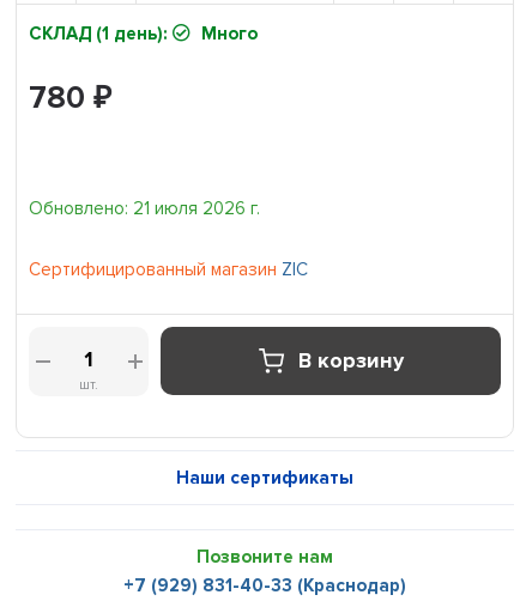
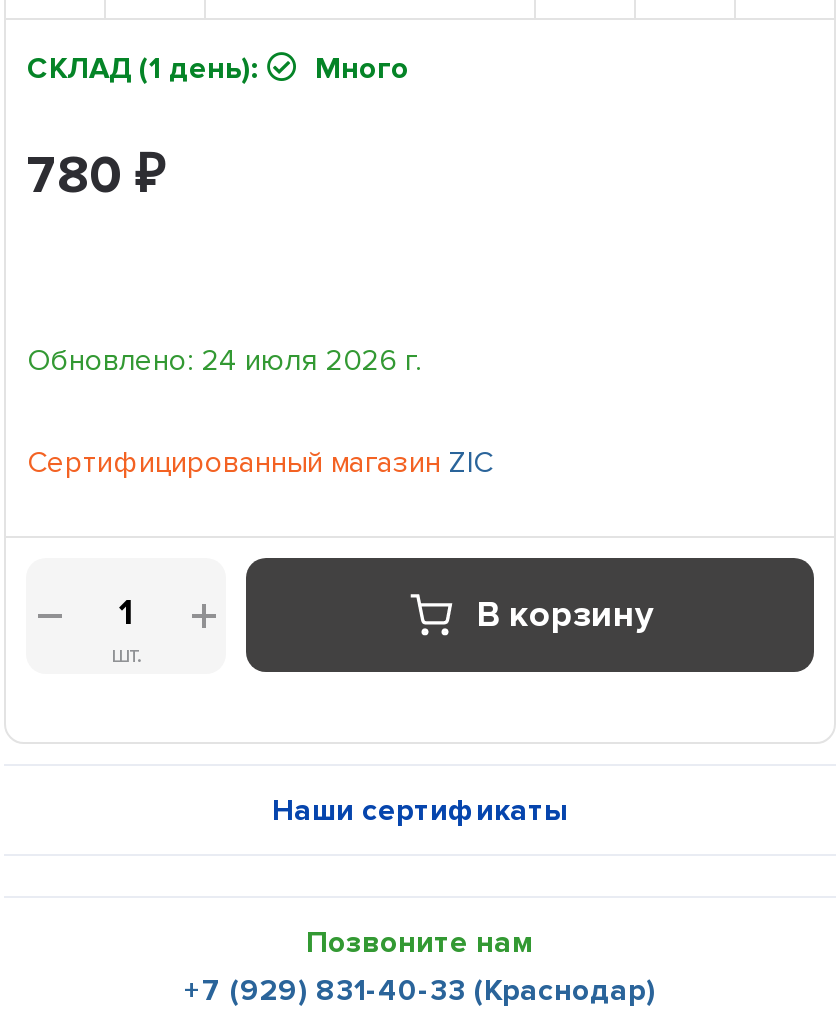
[29,198,261,219] Обновлено: 21 июля 2026 г. -> [27,342,421,378] Обновлено: 24 июля 2026 г.

